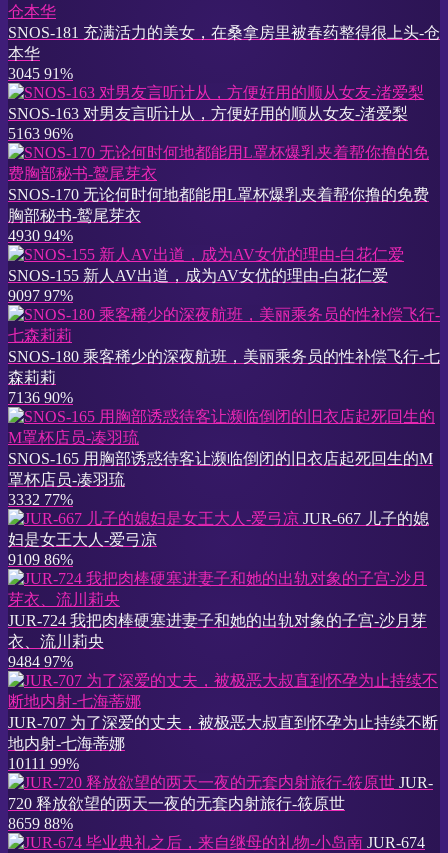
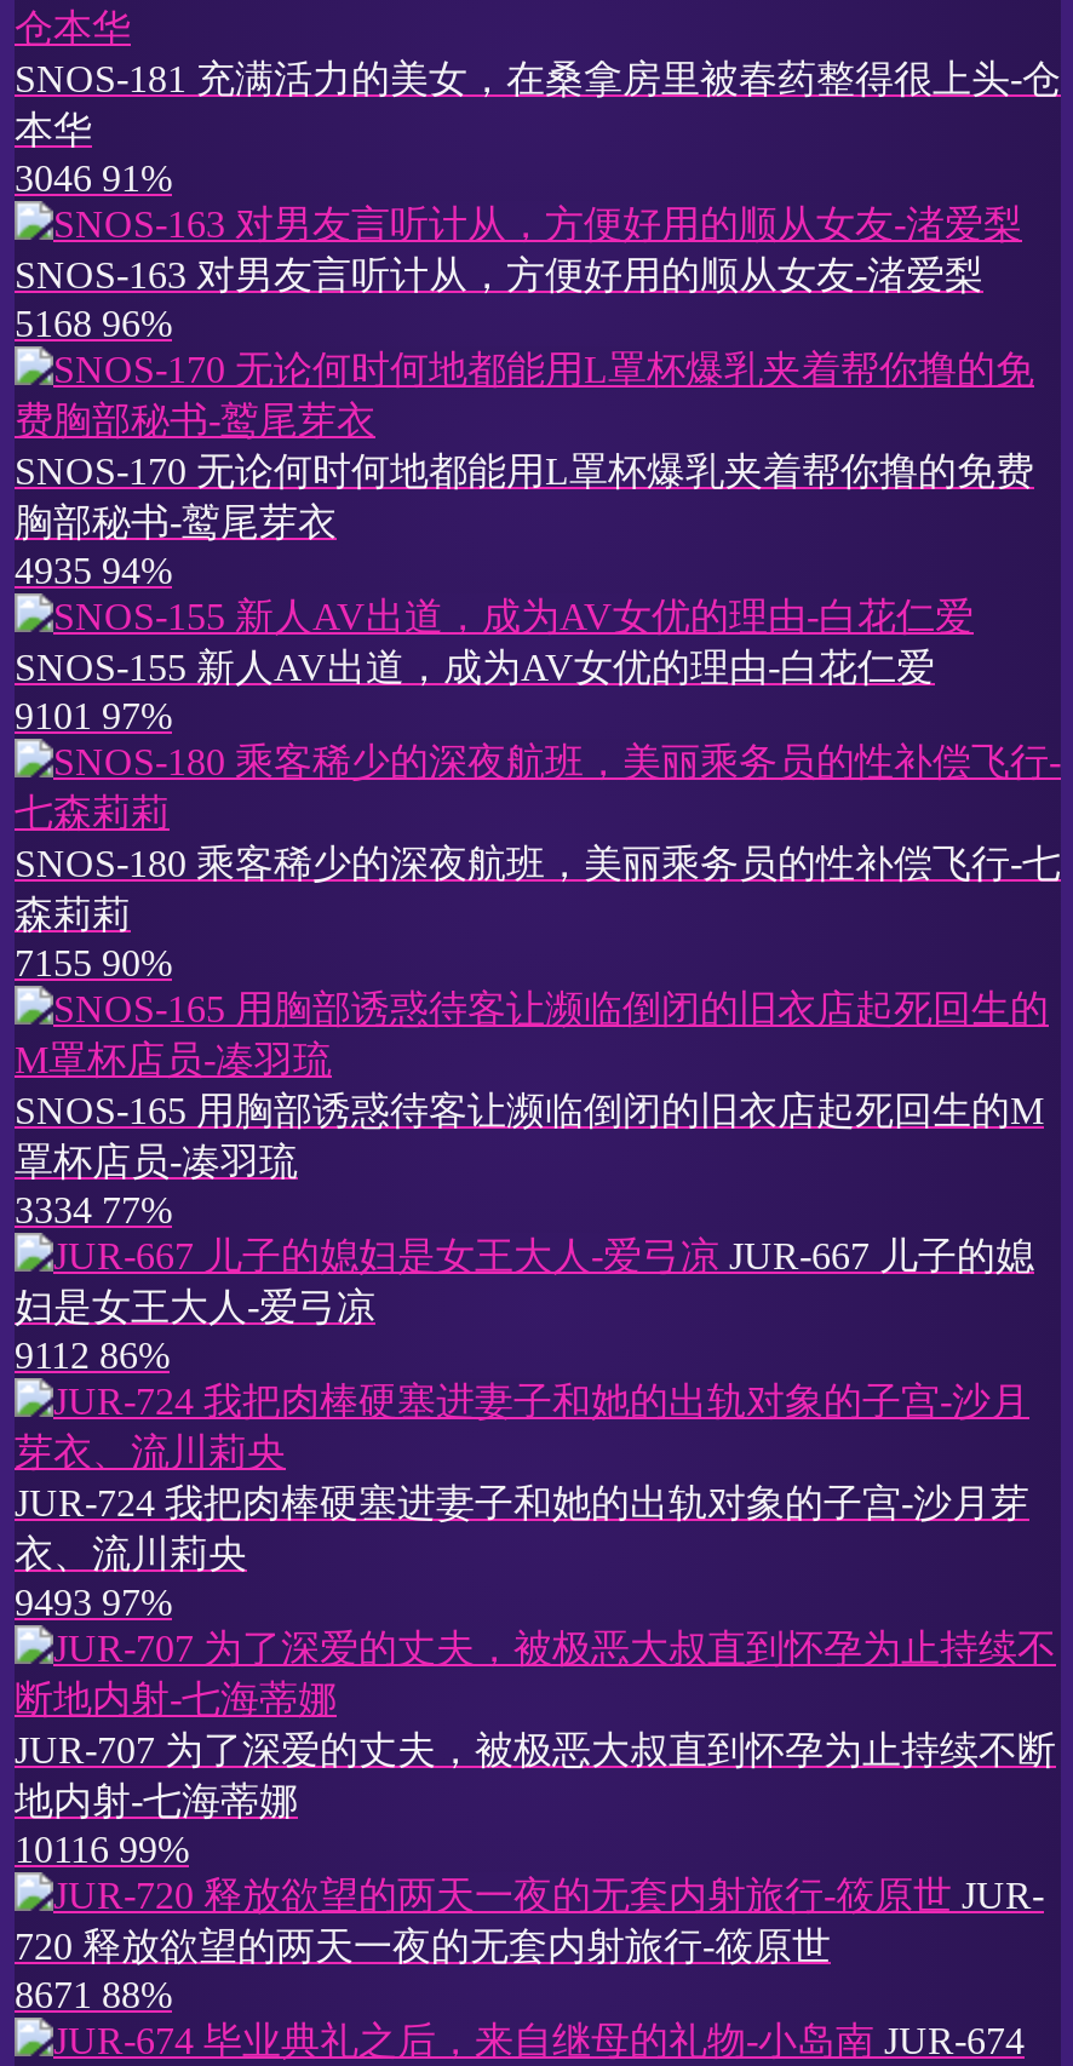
[8,65,73,82] 3045 91% -> [15,157,172,198] 3046 91%
[8,125,73,142] 5163 96% -> [15,302,172,343] 5168 96%
[8,227,73,244] 4930 94% -> [15,549,172,590] 4935 94%
[8,287,73,304] 9097 97% -> [15,694,172,736] 9101 97%
[8,389,73,406] 7136 90% -> [15,941,172,983] 7155 90%
[8,491,73,508] 3332 77% -> [15,1188,172,1230] 3334 77%
[8,551,73,568] 9109 86% -> [15,1334,170,1375] 9112 86%
[8,653,73,670] 9484 97% -> [15,1581,172,1622] 9493 97%
[8,755,79,772] 10111 99% -> [15,1828,189,1869] 10116 99%
[8,815,73,832] 8659 88% -> [15,1973,172,2014] 8671 88%

